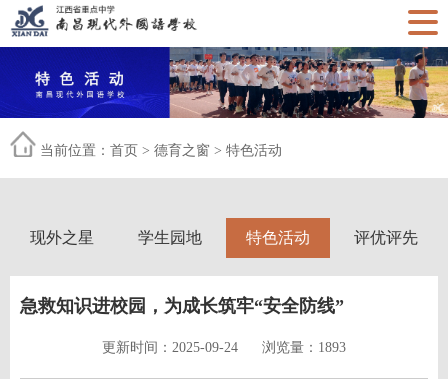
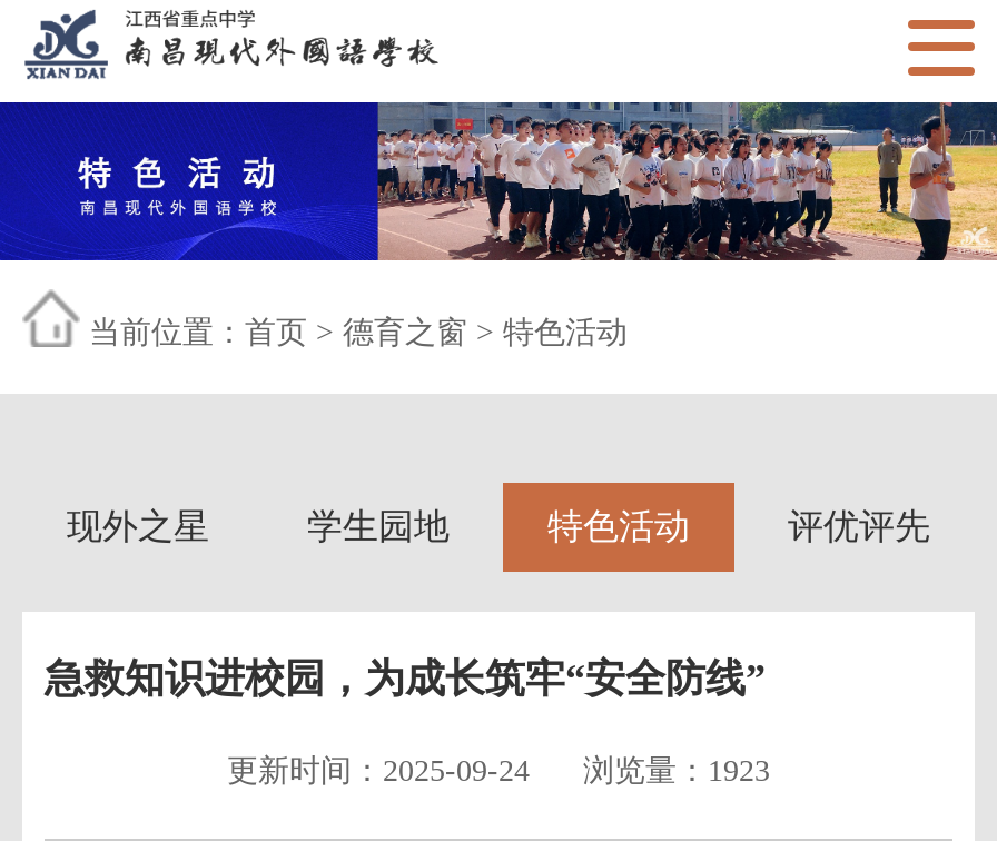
[102,340,346,355] 更新时间：2025-09-24 浏览量：1893 -> [227,754,770,787] 更新时间：2025-09-24 浏览量：1923

